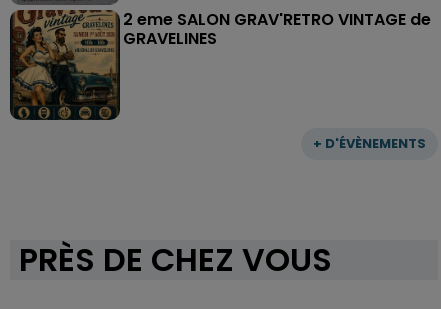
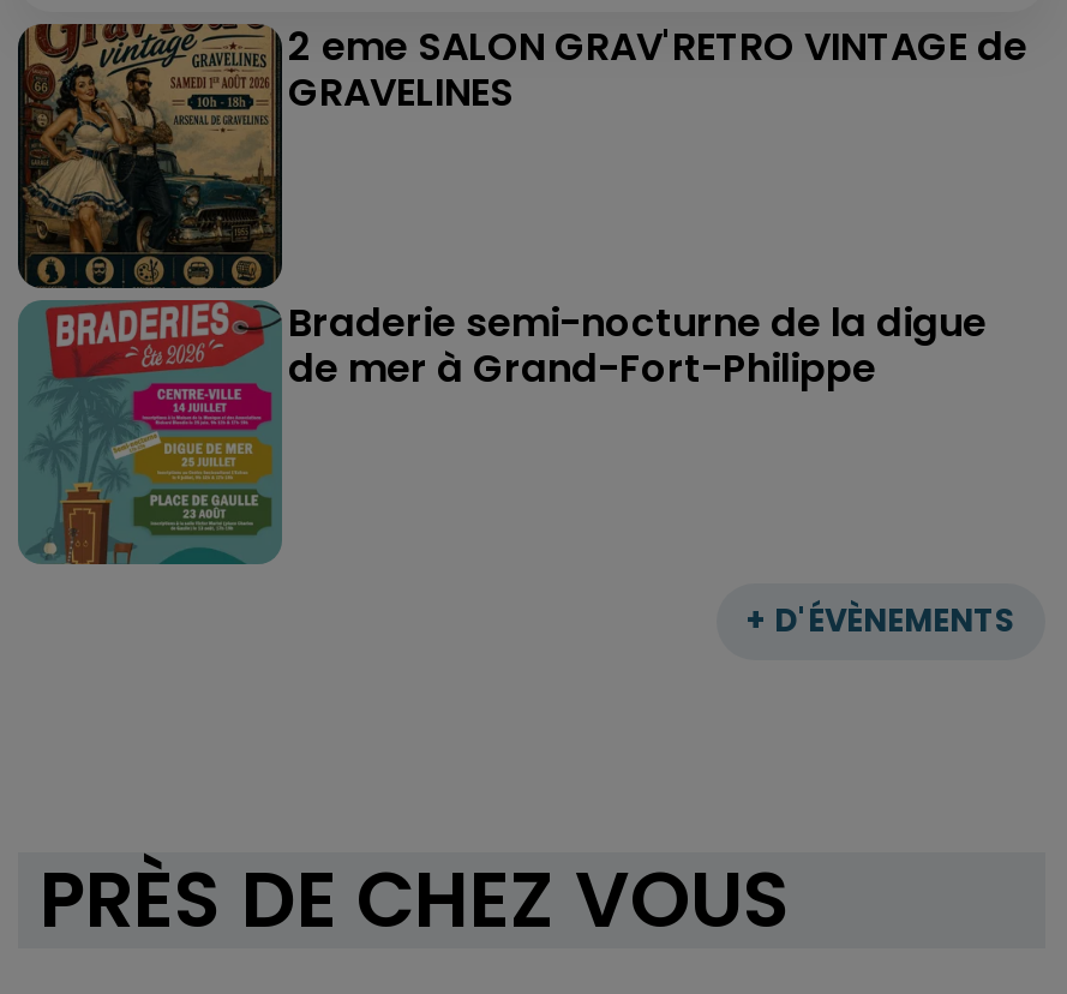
none -> [20,296,987,567] [image] | Braderie semi-nocturne de la digue | de mer à Grand-Fort-Philippe

